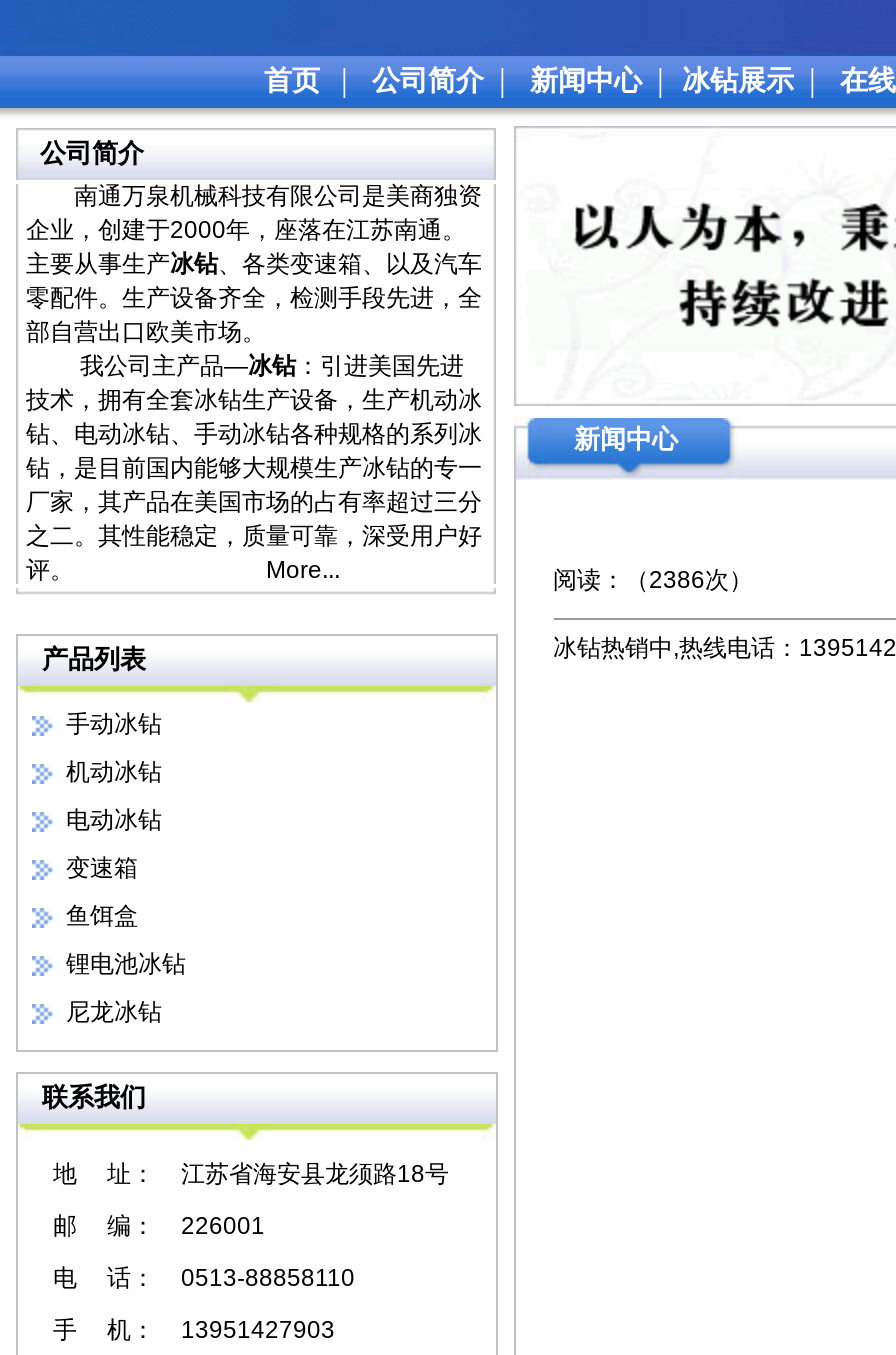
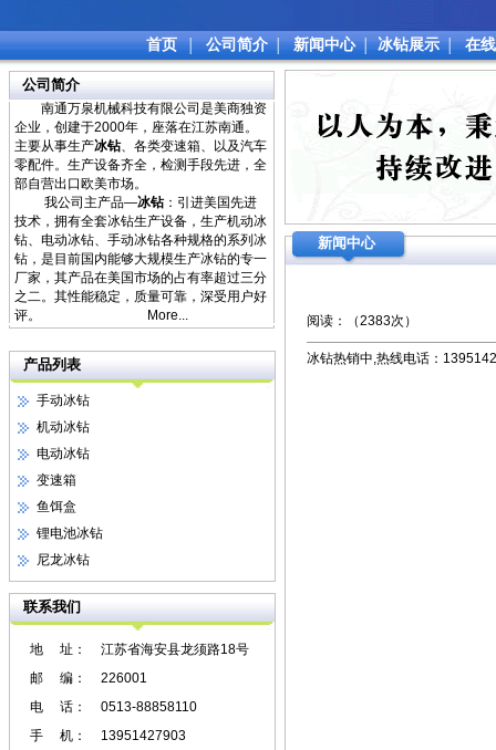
[553,566,753,594] 阅读：（2386次） -> [306,313,417,329] 阅读：（2383次）

